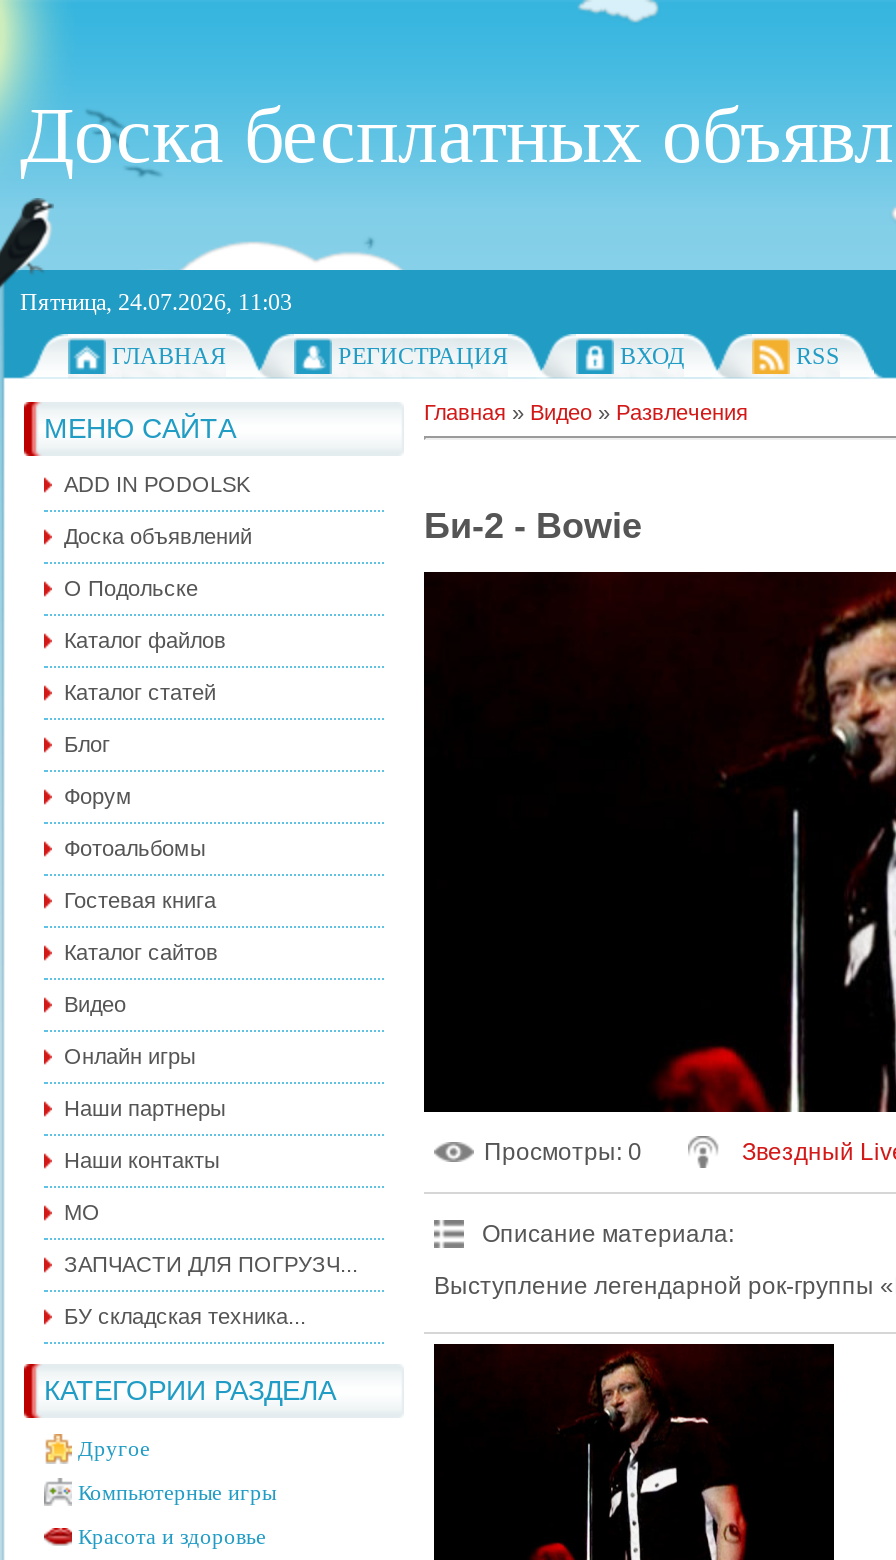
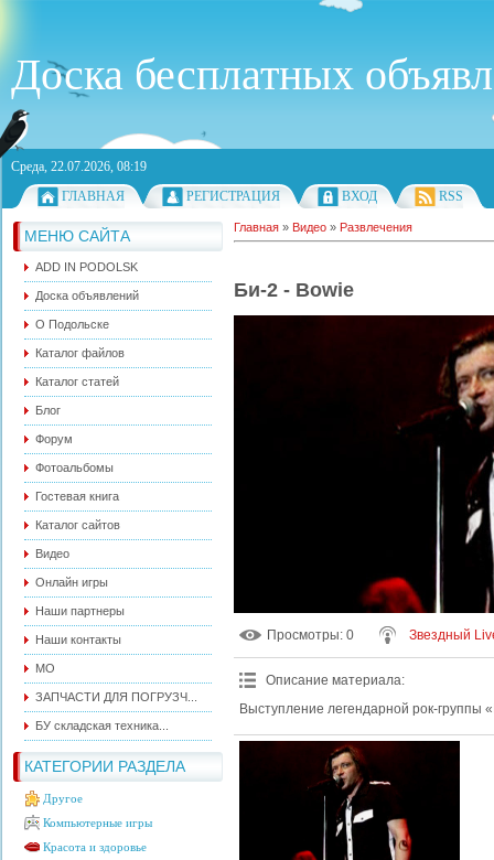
[20,288,292,316] Пятница, 24.07.2026, 11:03 -> [11,159,147,174] Среда, 22.07.2026, 08:19

